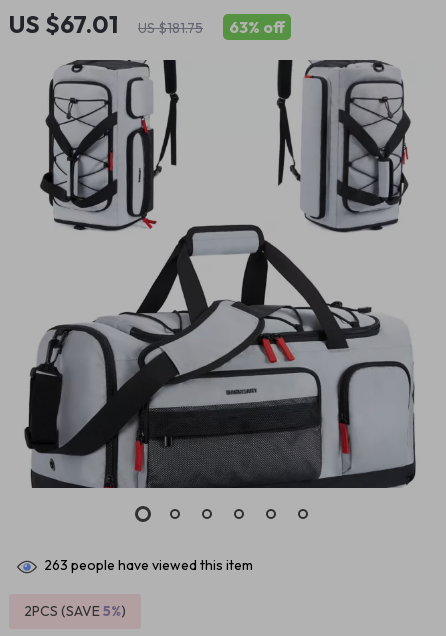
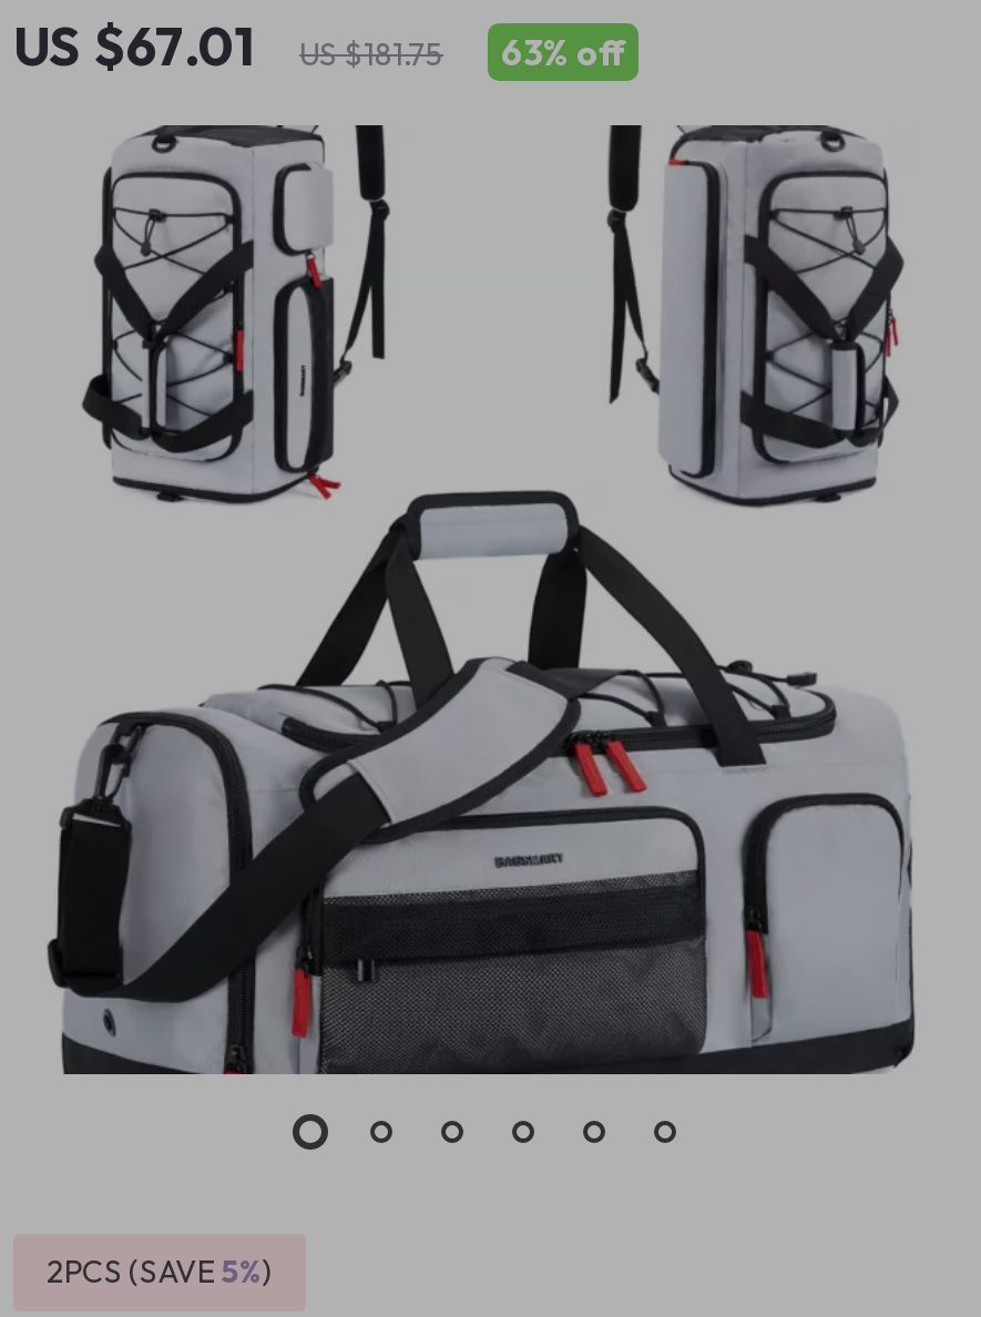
[44,556,253,574] 263 people have viewed this item -> none

